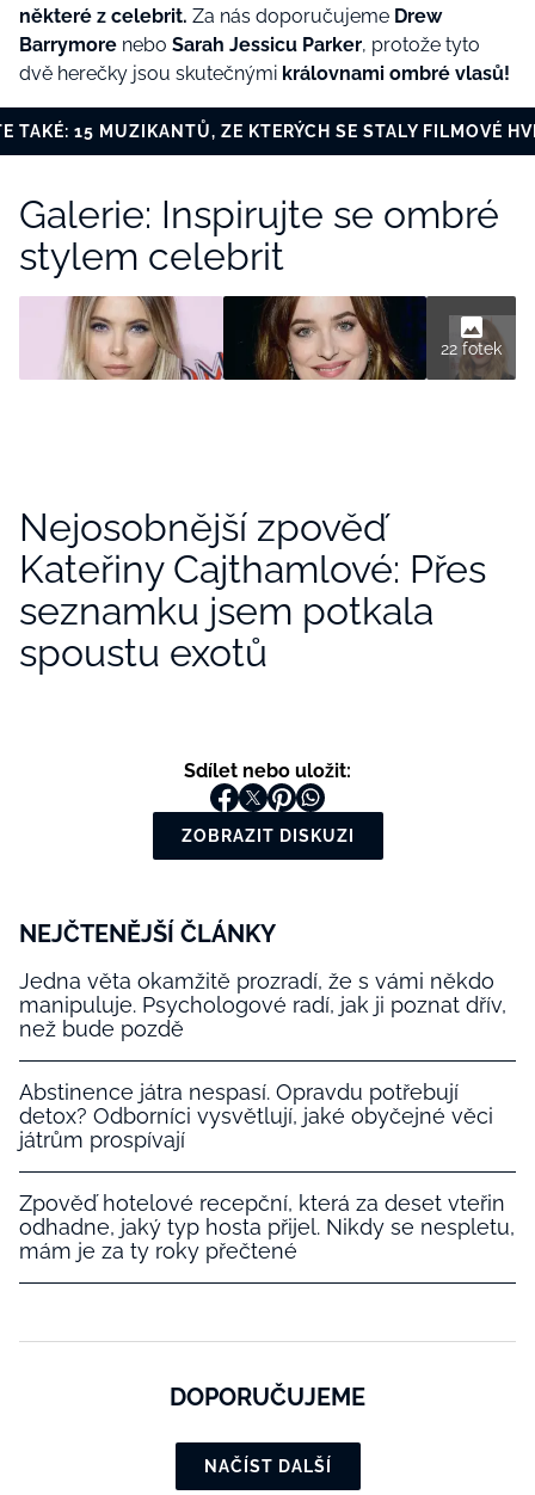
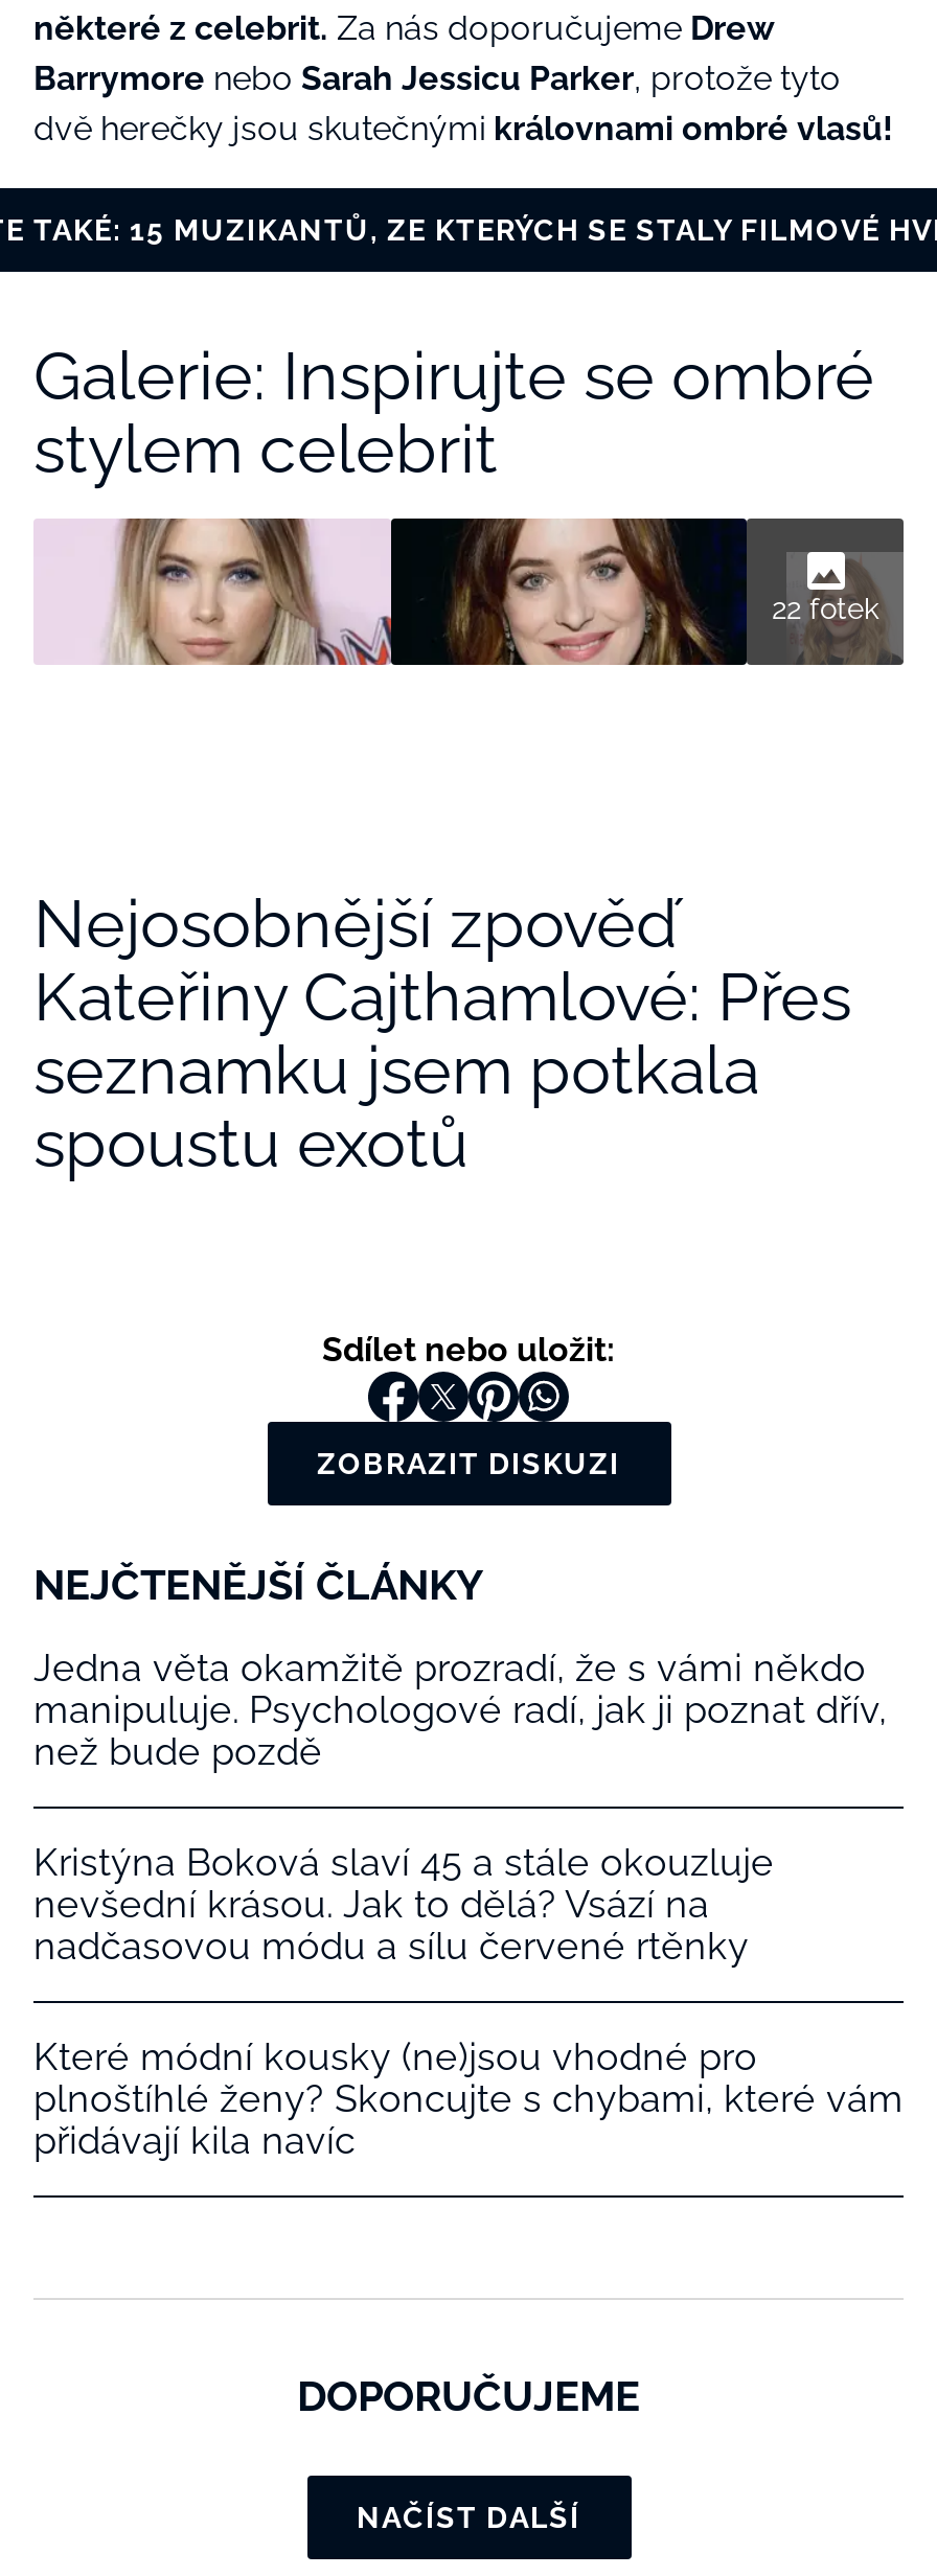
[19,1079,493,1152] Abstinence játra nespasí. Opravdu potřebují | detox? Odborníci vysvětlují, jaké obyčejné věci | játrům prospívají -> [33,1840,774,1968] Kristýna Boková slaví 45 a stále okouzluje | nevšední krásou. Jak to dělá? Vsází na | nadčasovou módu a sílu červené rtěnky
[19,1191,515,1263] Zpověď hotelové recepční, která za deset vteřin | odhadne, jaký typ hosta přijel. Nikdy se nespletu, | mám je za ty roky přečtené -> [33,2034,904,2162] Které módní kousky (ne)jsou vhodné pro | plnoštíhlé ženy? Skoncujte s chybami, které vám | přidávají kila navíc

